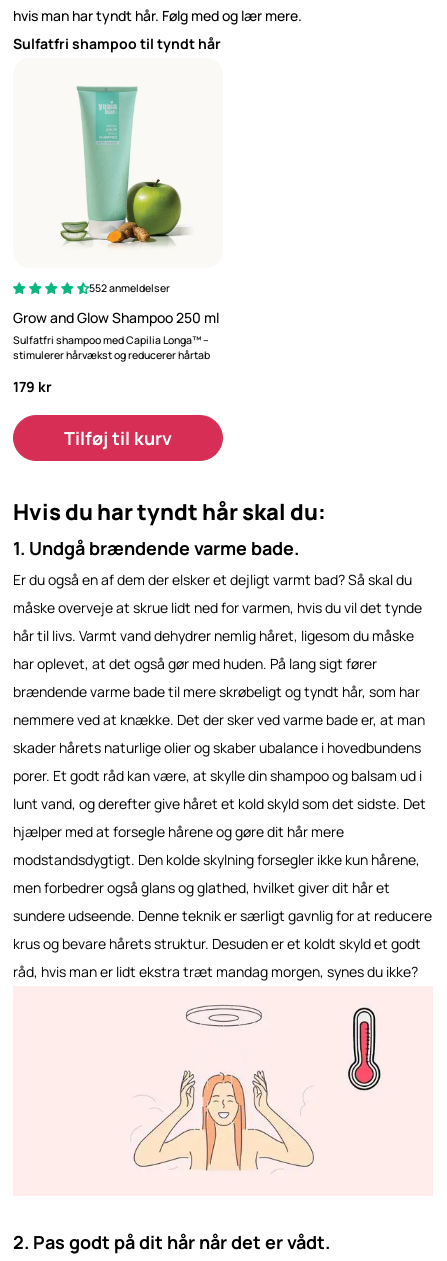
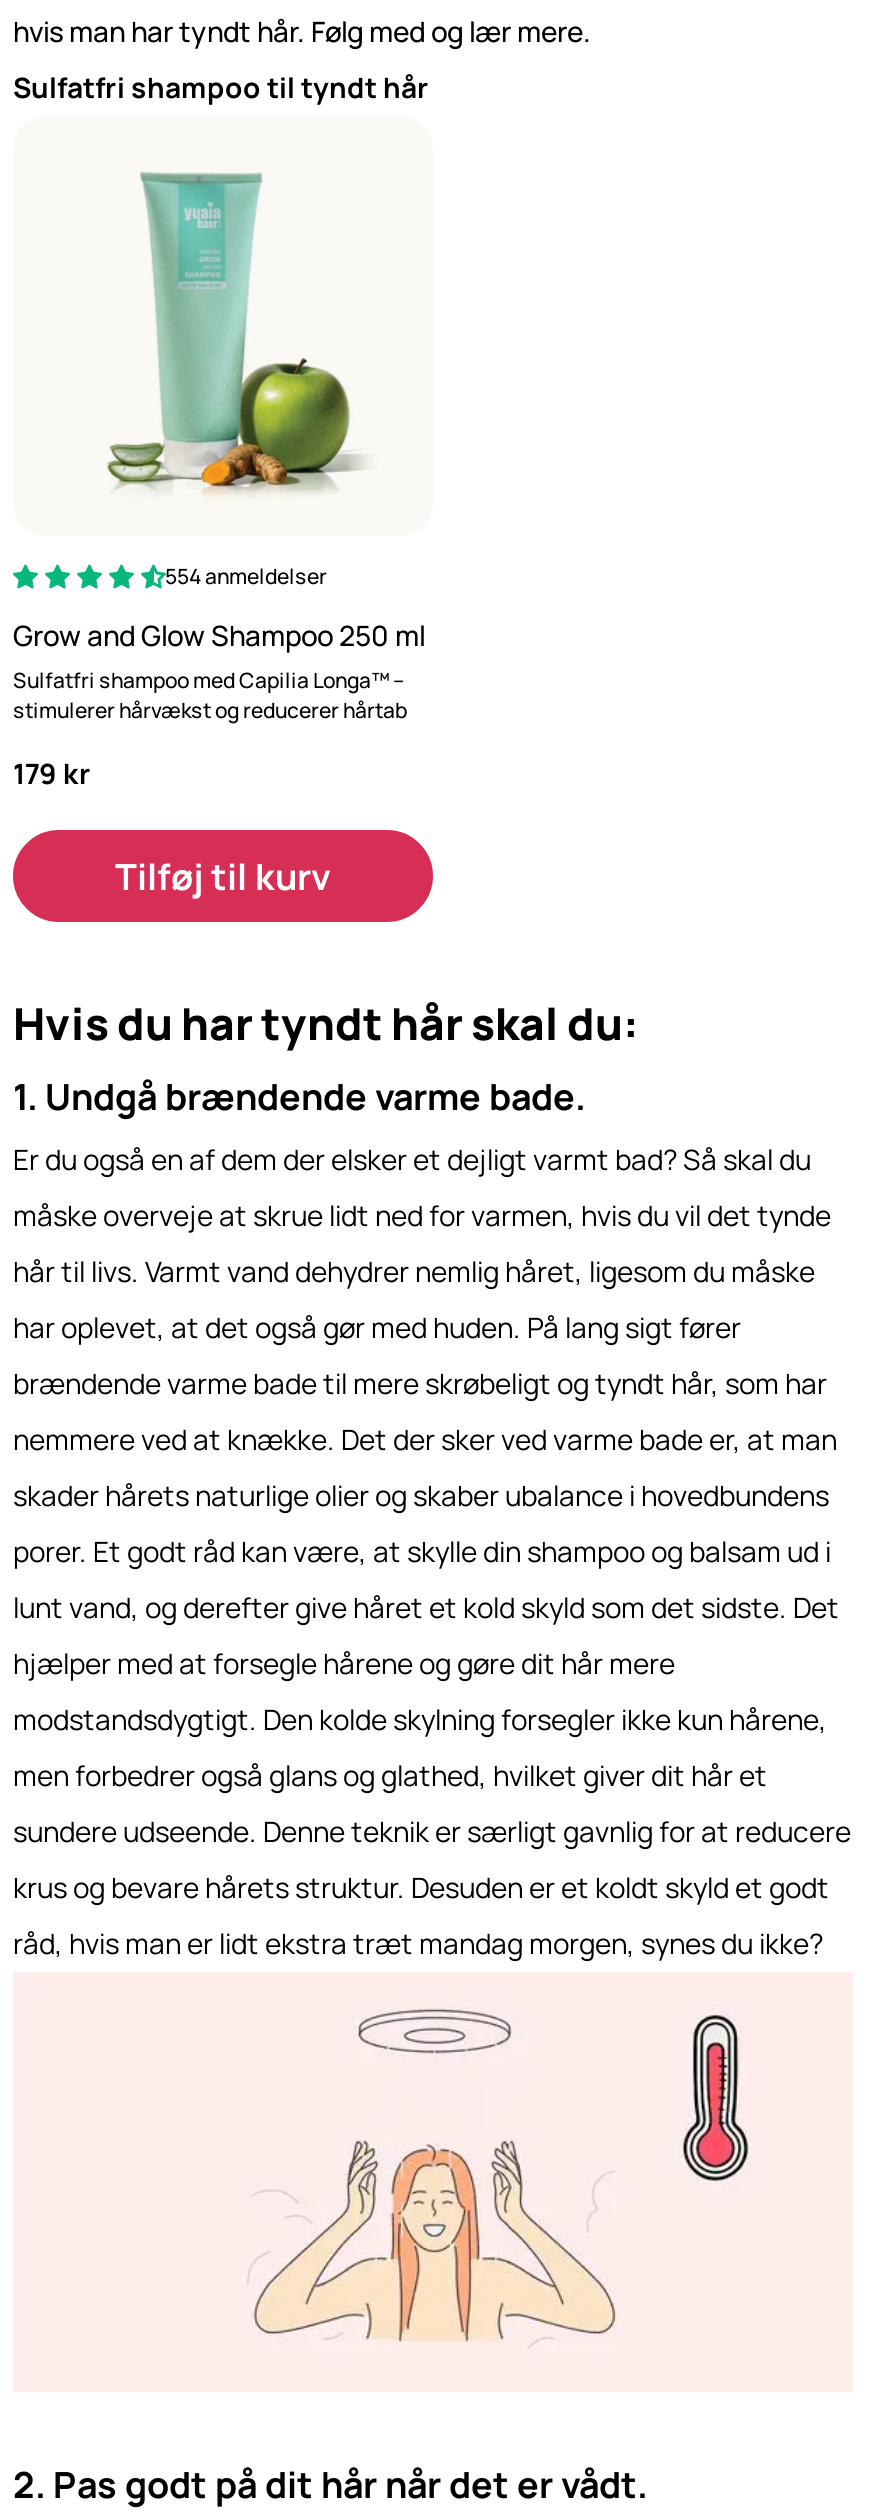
[89,281,170,295] 552 anmeldelser -> [165,562,327,590] 554 anmeldelser

